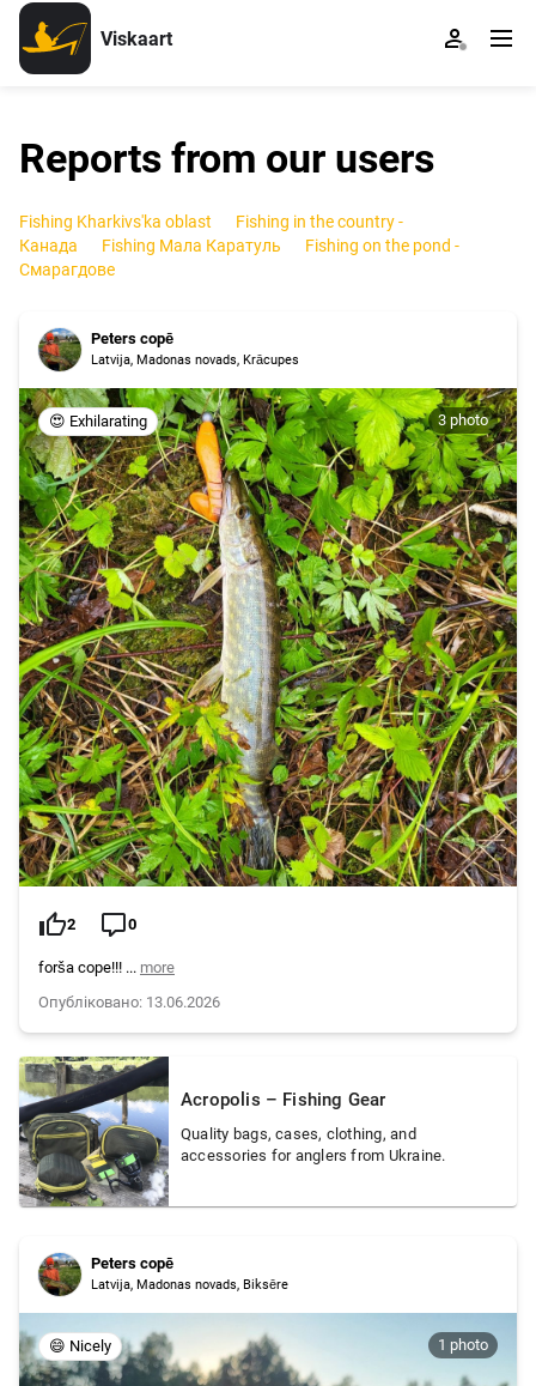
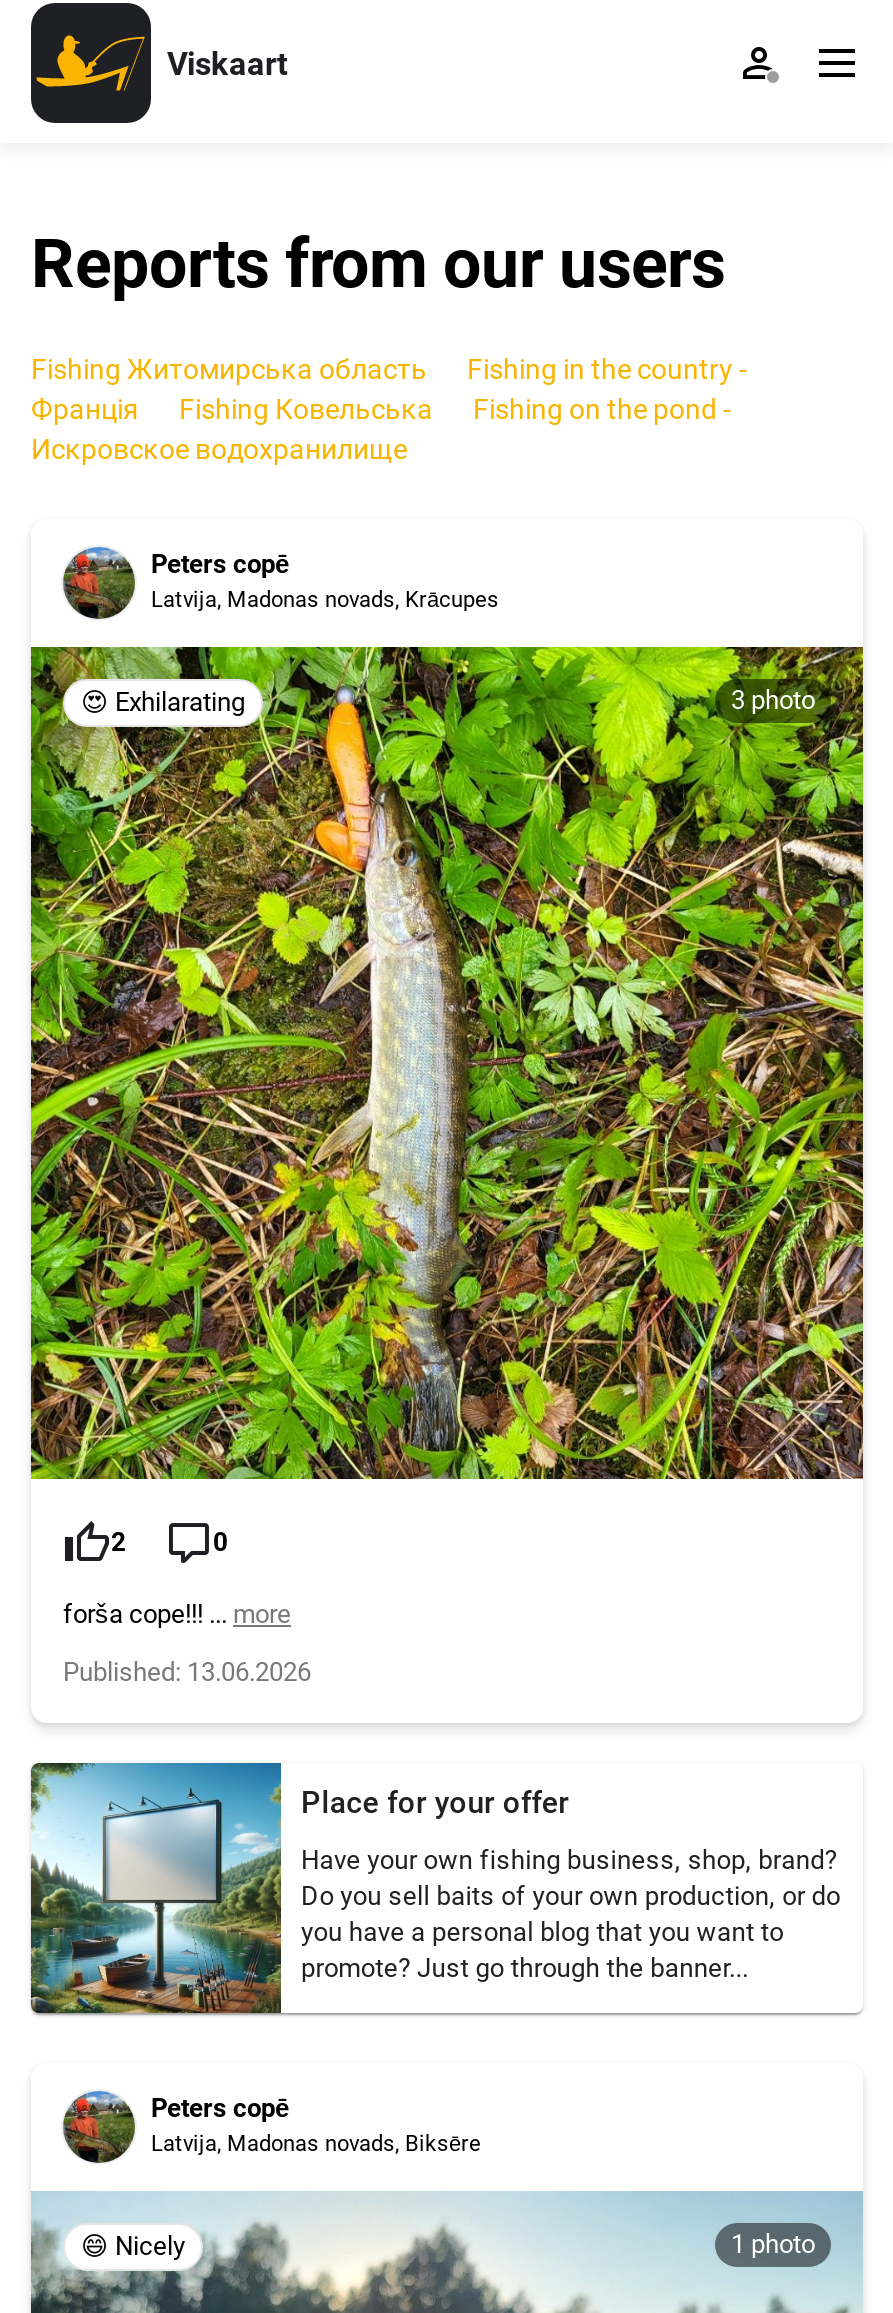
[19,212,212,231] Fishing Kharkivs'ka oblast -> [31,353,427,385] Fishing Житомирська область
[19,236,281,255] Канада | Fishing Мала Каратуль -> [31,393,433,425] Франція | Fishing Ковельська
[19,260,115,279] Смарагдове -> [31,433,407,465] Искровское водохранилище
[38,993,220,1011] Опубліковано: 13.06.2026 -> [63,1657,311,1687] Published: 13.06.2026
[18,1055,386,1208] [image] | Acropolis – Fishing Gear -> [29,1761,569,2015] [image] | Place for your offer
[181,1125,446,1165] Quality bags, cases, clothing, and | accessories for anglers from Ukraine. -> [301,1845,841,1983] Have your own fishing business, shop, brand? | Do you sell baits of your own production, or do | you have a personal blog that you want to | promote? Just go through the banner...

